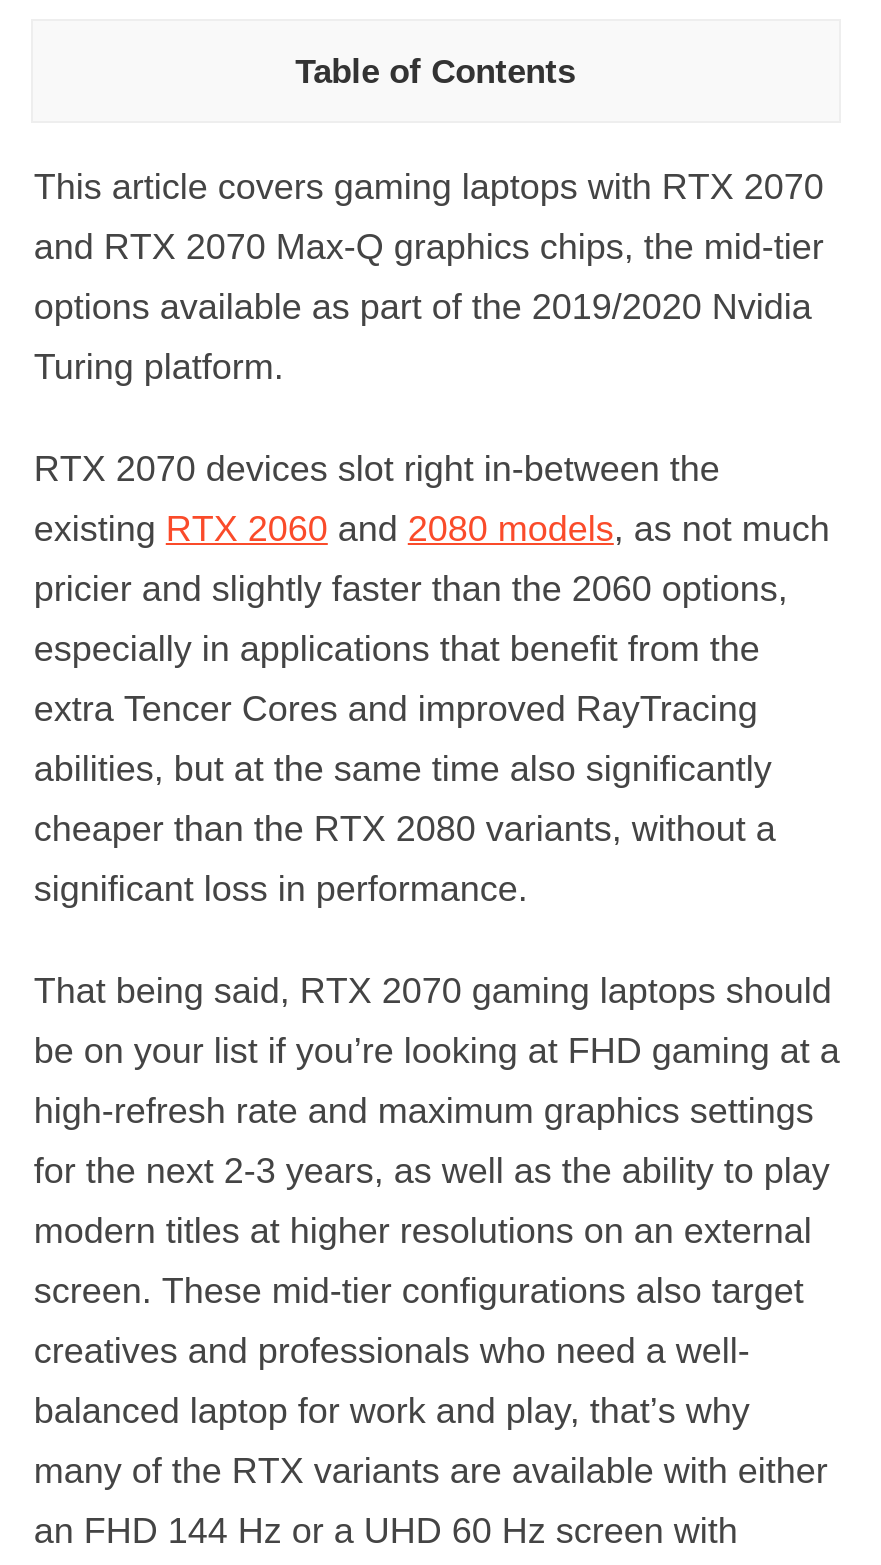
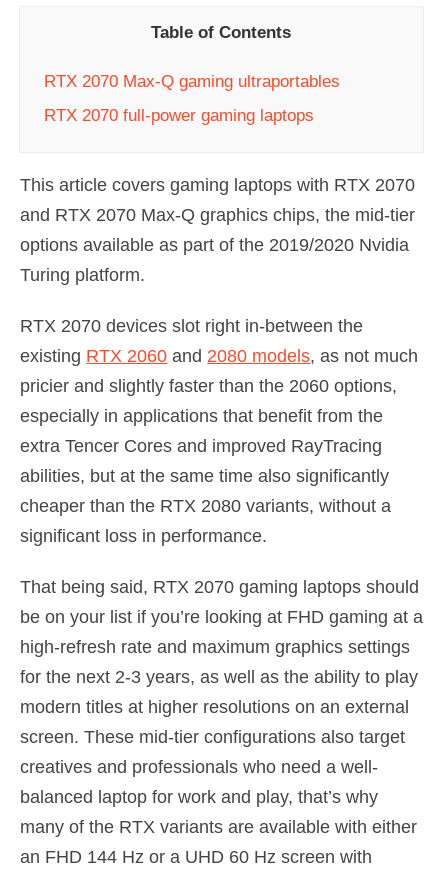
none -> [44,71,340,125] RTX 2070 Max-Q gaming ultraportables | RTX 2070 full-power gaming laptops

